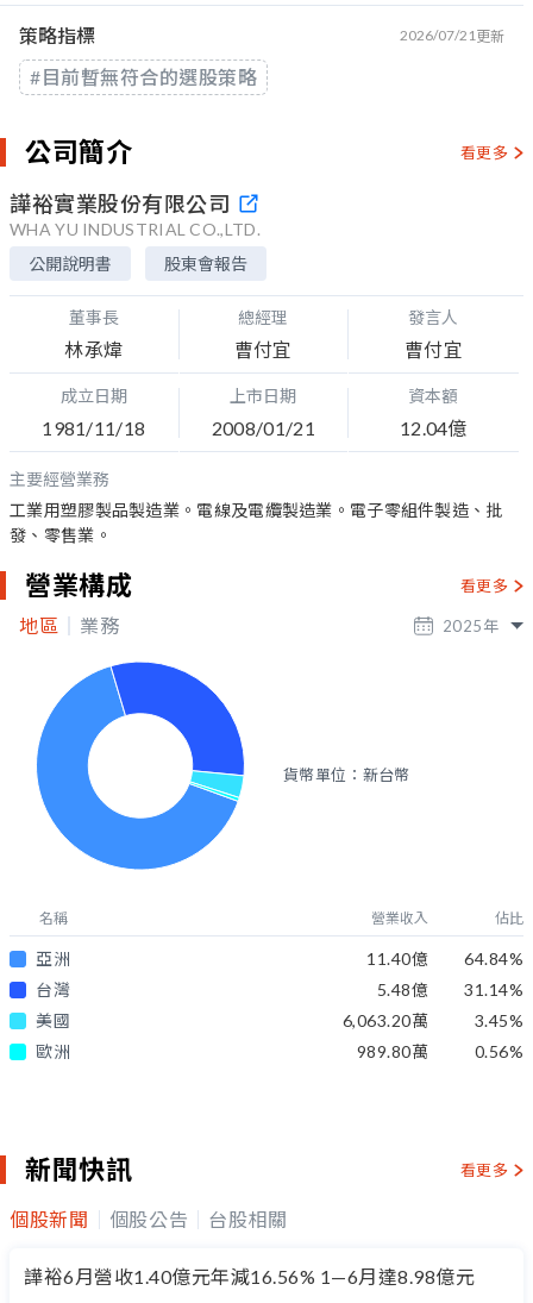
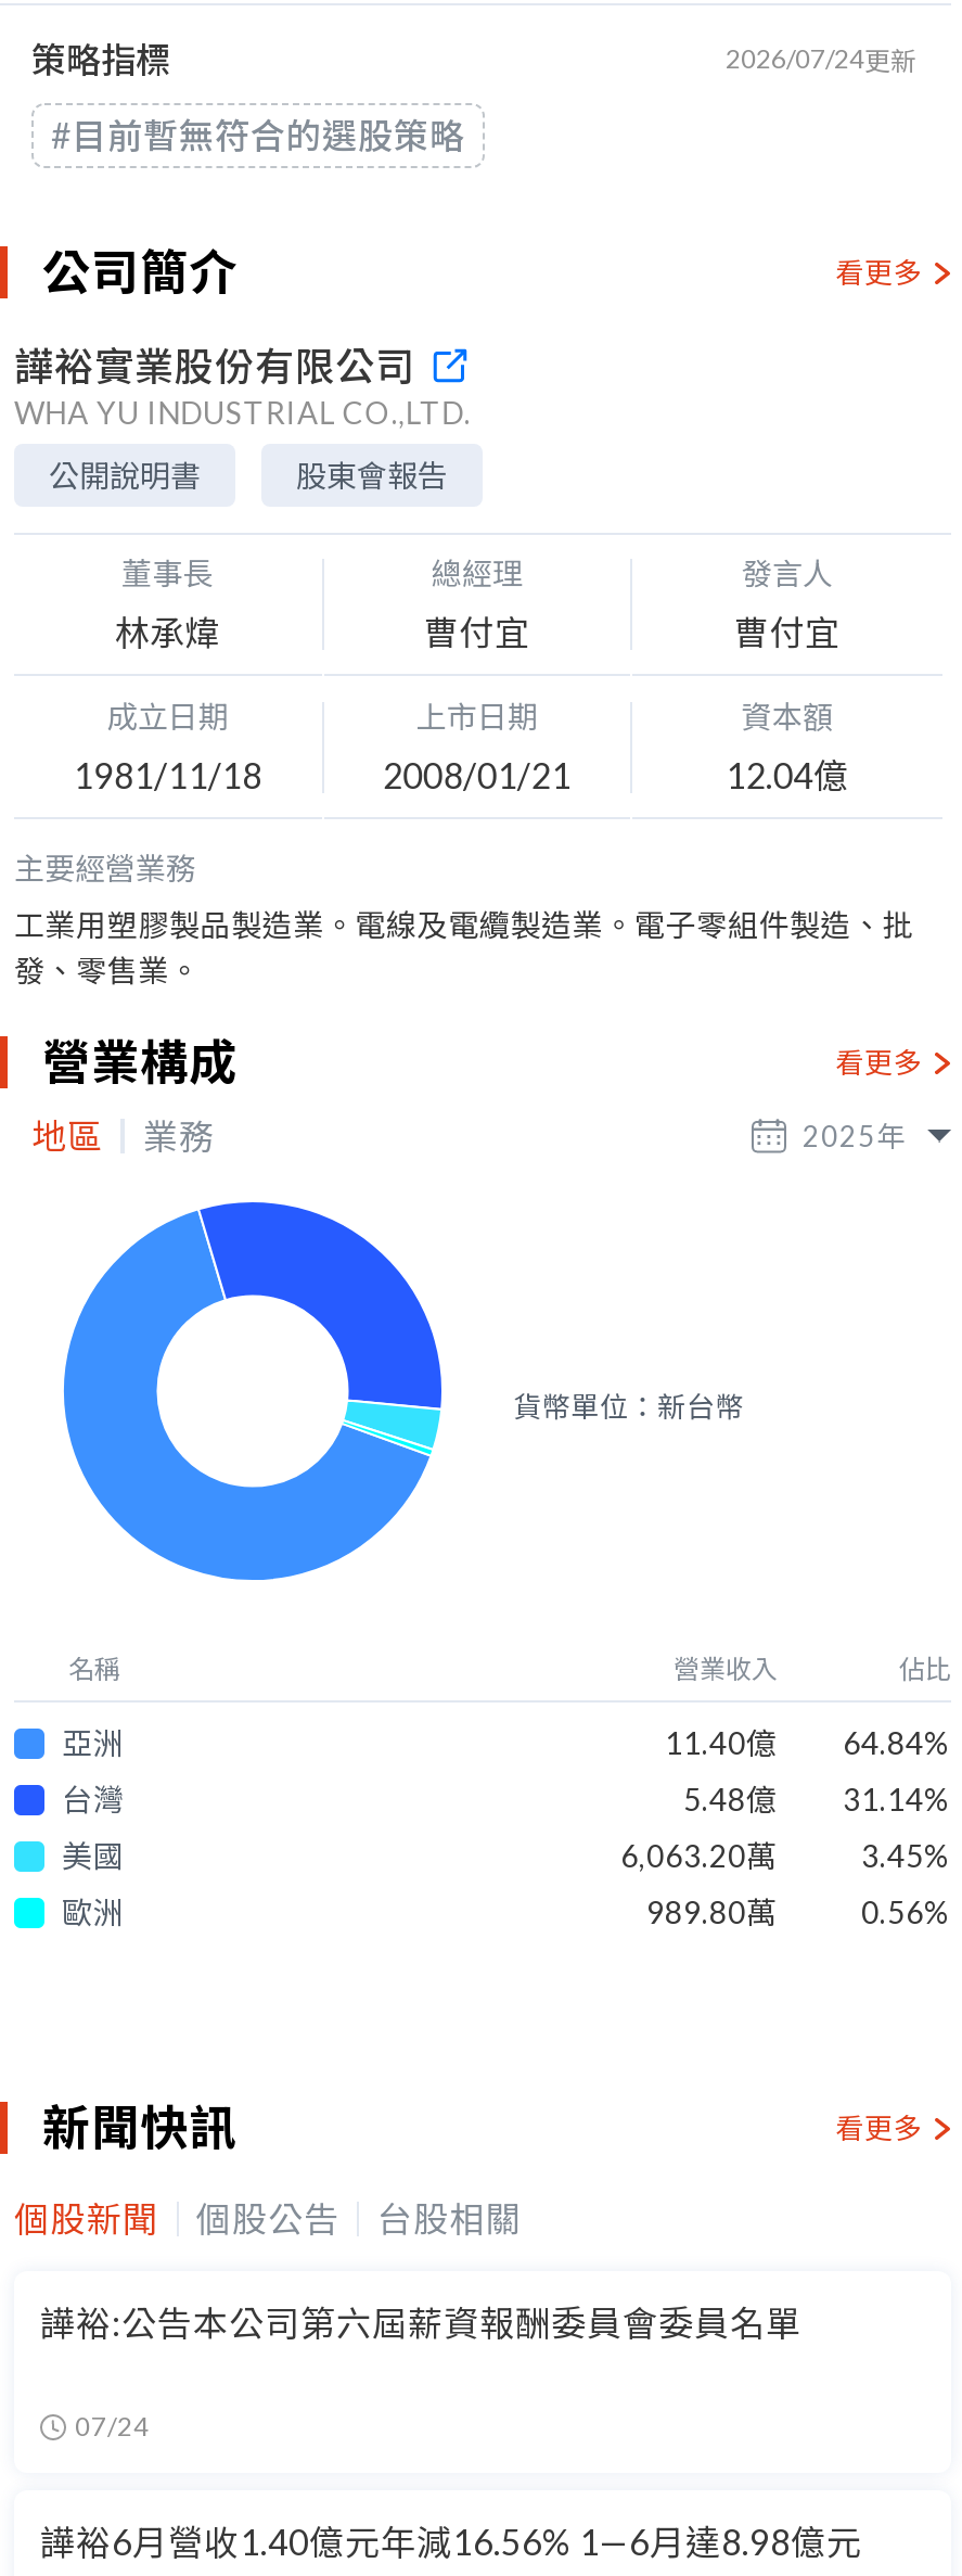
[400,26,504,45] 2026/07/21更新 -> [726,42,916,77] 2026/07/24更新
none -> [40,2301,801,2443] 譁裕:公告本公司第六屆薪資報酬委員會委員名單 | 07/24

